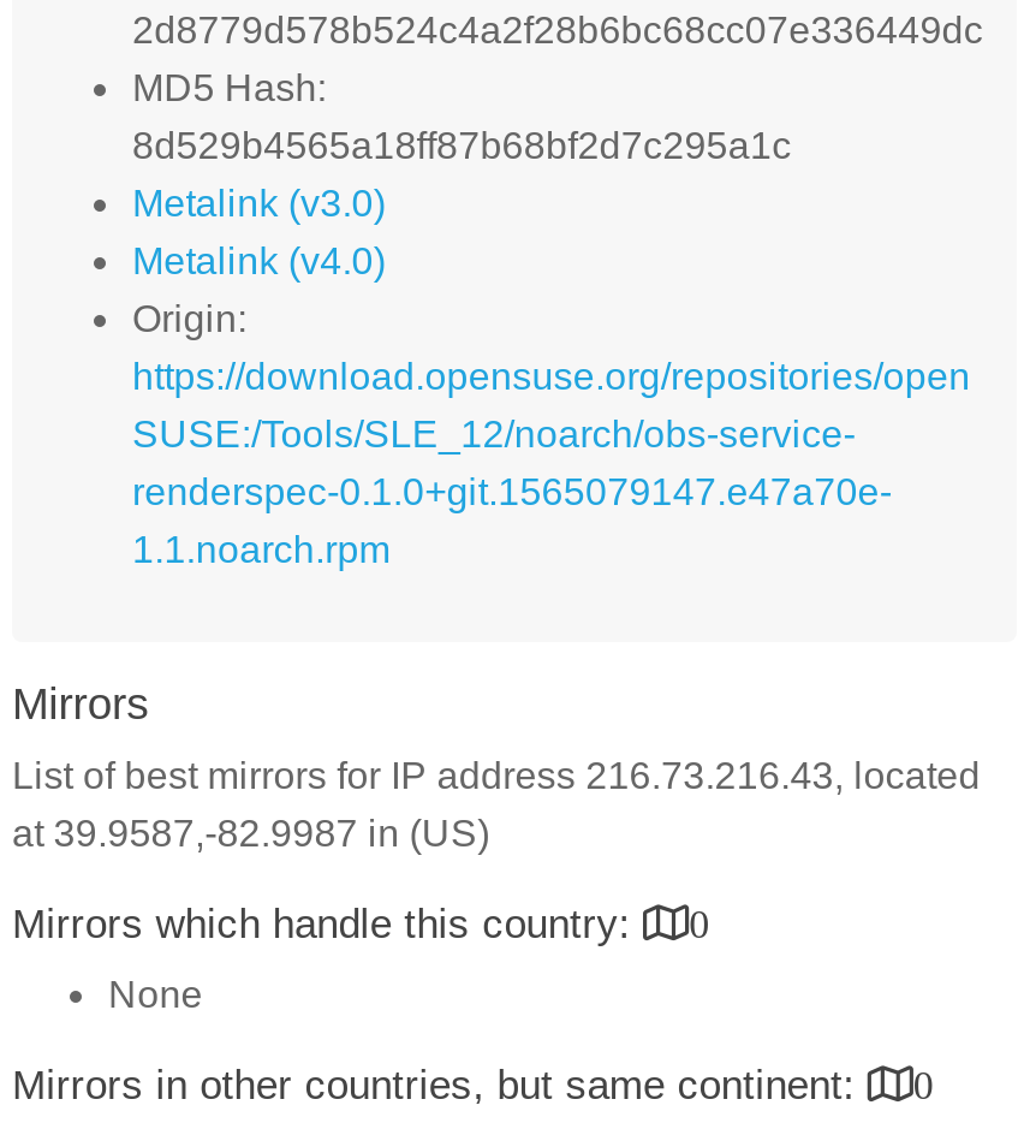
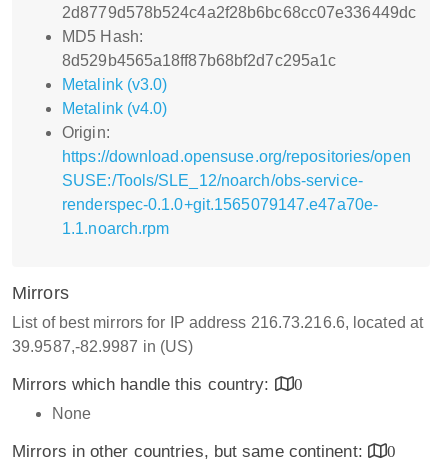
[12,755,980,854] List of best mirrors for IP address 216.73.216.43, located | at 39.9587,-82.9987 in (US) -> [12,314,423,355] List of best mirrors for IP address 216.73.216.6, located at | 39.9587,-82.9987 in (US)

